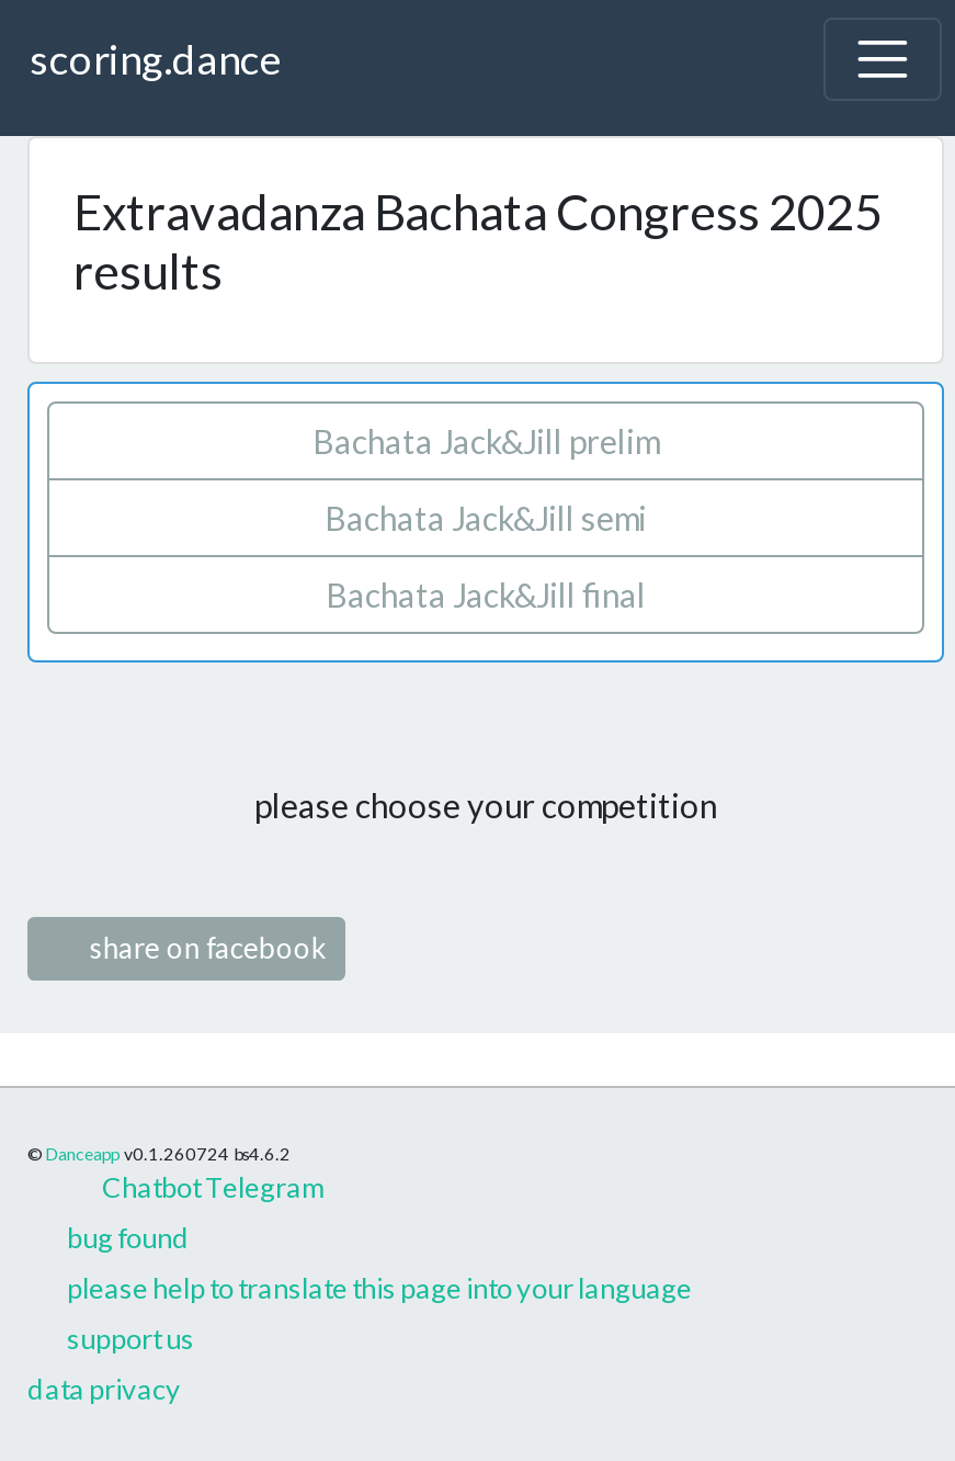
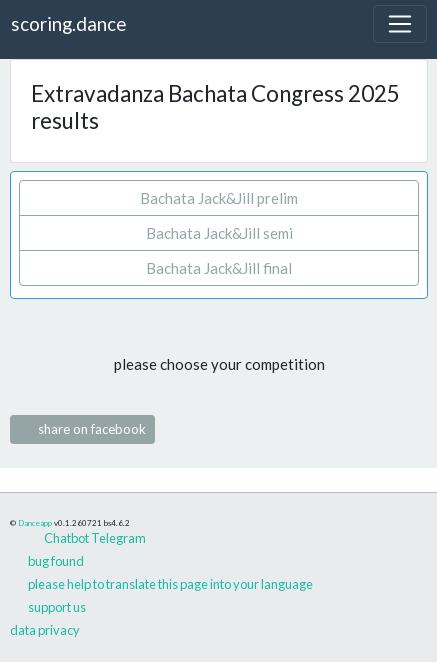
[27,1144,291,1166] © Danceapp v0.1.260724 bs4.6.2 -> [10,518,130,528] © Danceapp v0.1.260721 bs4.6.2

